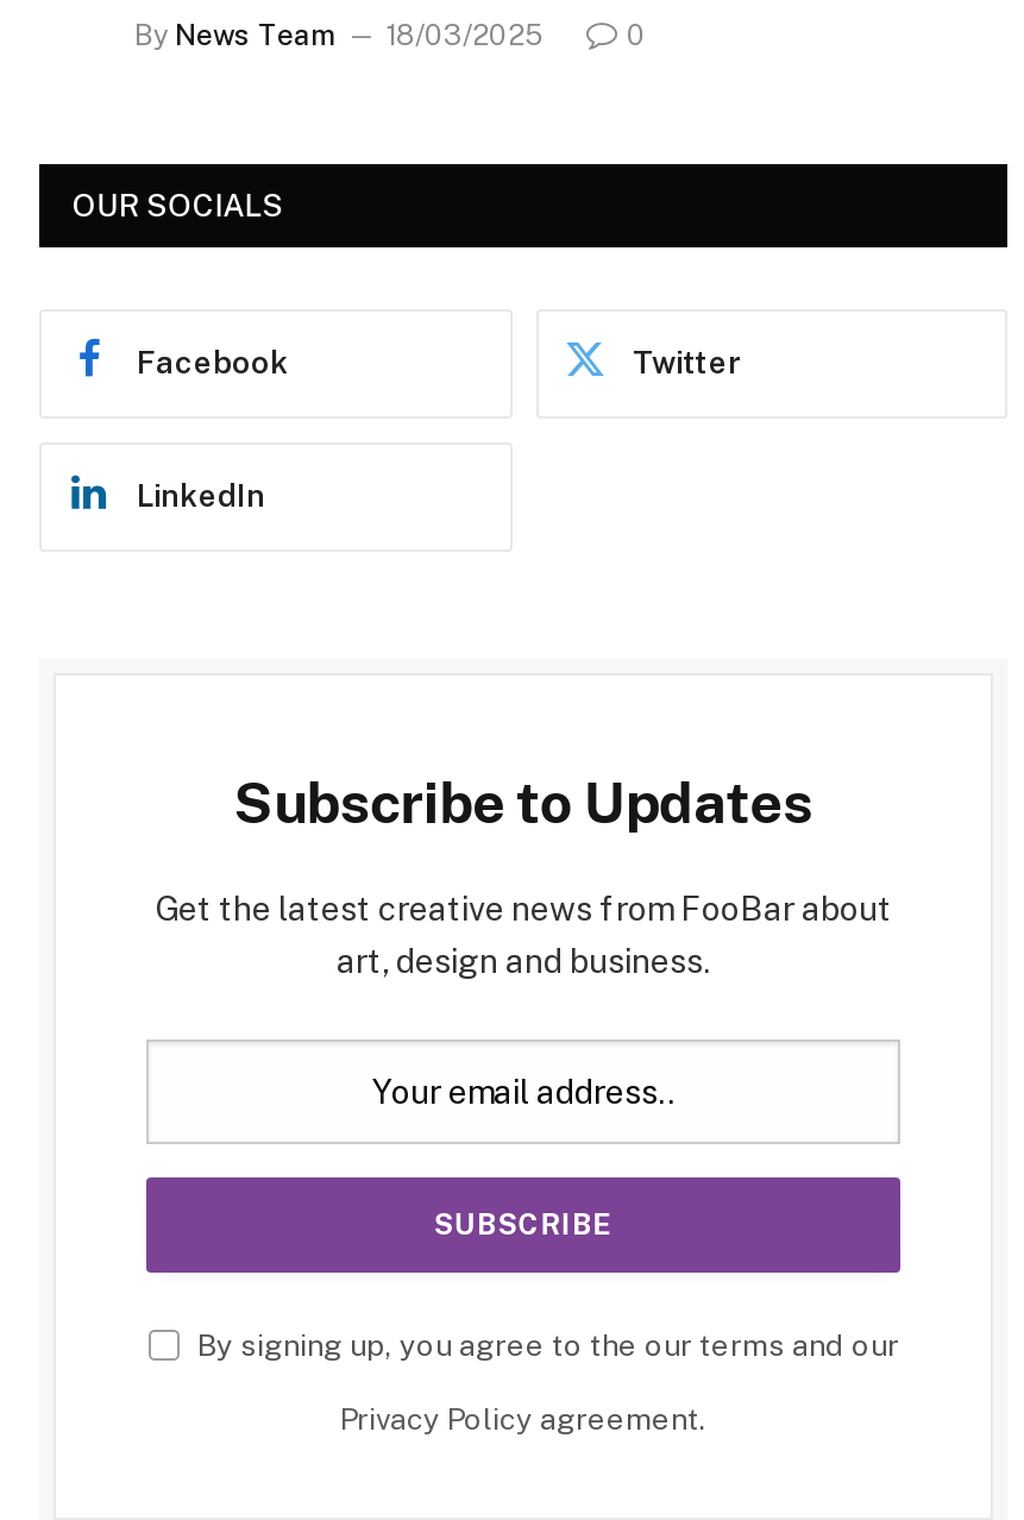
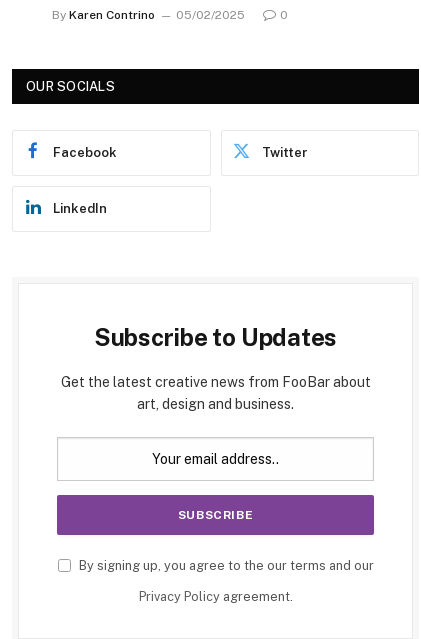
[134,20,544,53] By News Team | 18/03/2025 -> [52,8,245,22] By Karen Contrino | 05/02/2025

